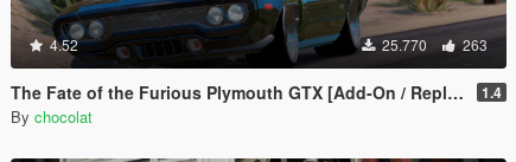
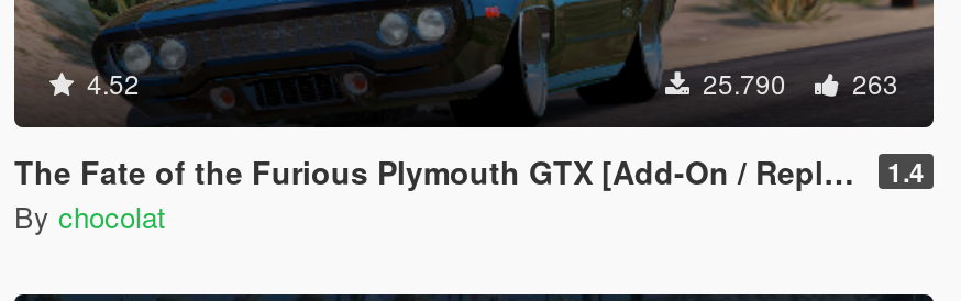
[378,34,488,54] 25.770 263 -> [696,63,898,100] 25.790 263

